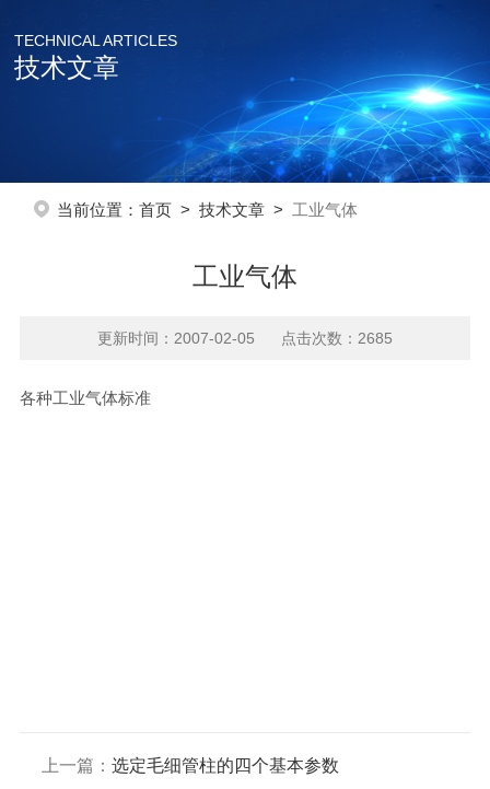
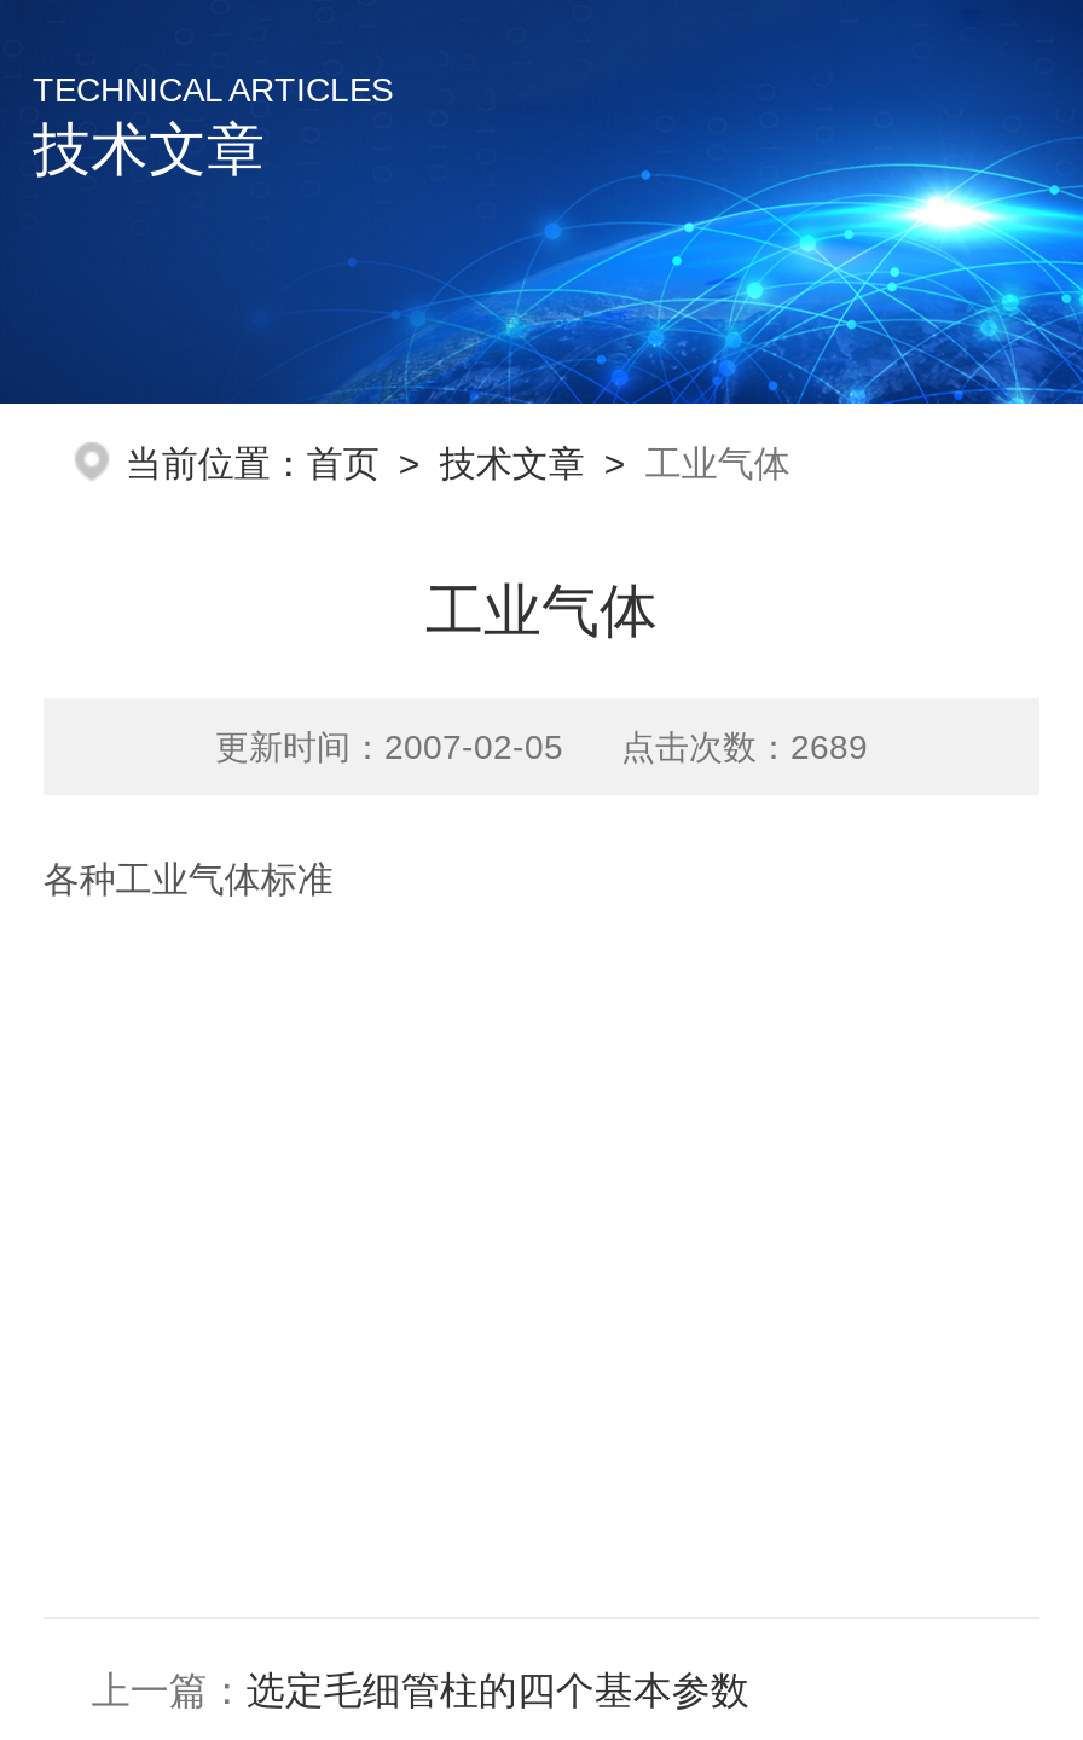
[97,329,393,347] 更新时间：2007-02-05 点击次数：2685 -> [215,727,868,766] 更新时间：2007-02-05 点击次数：2689

